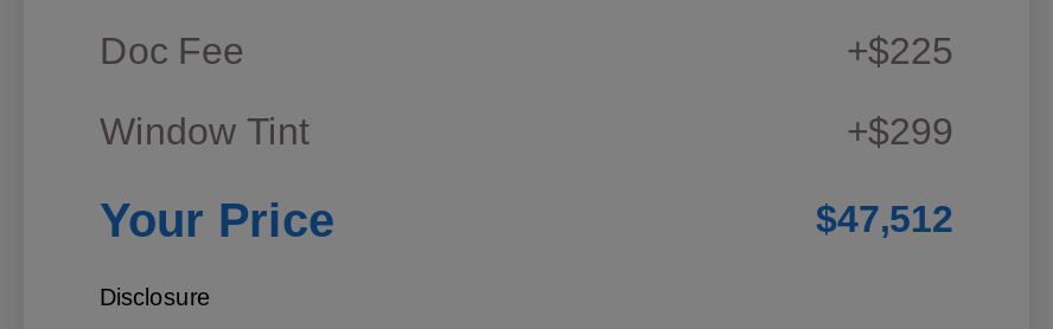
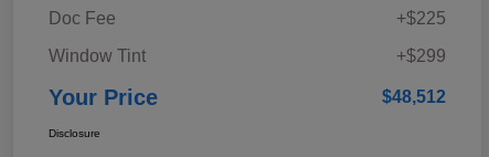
[816,197,953,238] $47,512 -> [382,88,446,107] $48,512

